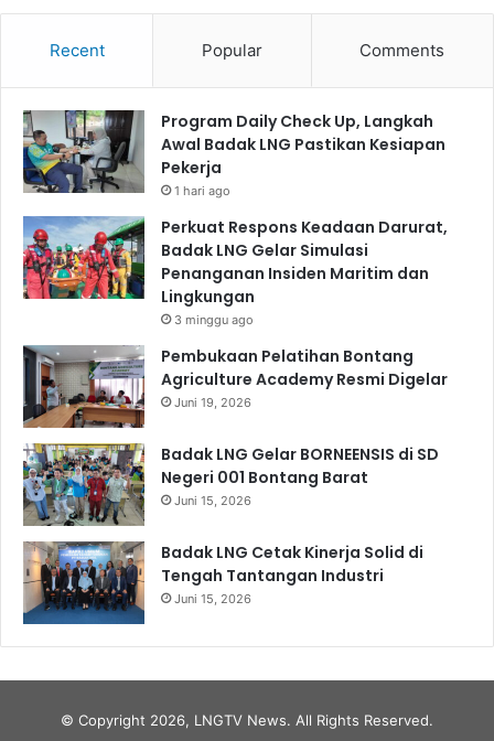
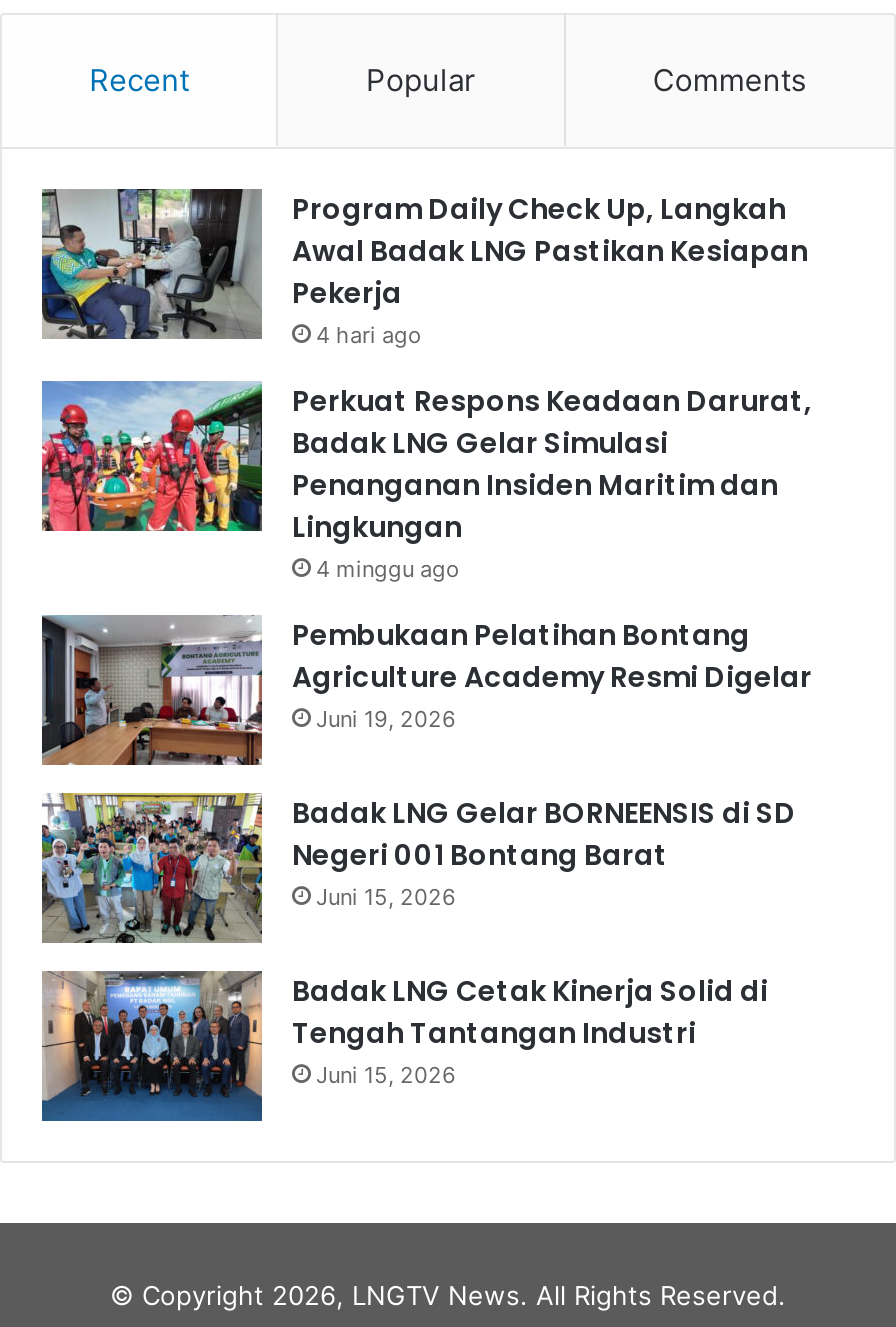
[174,183,230,198] 1 hari ago -> [316,321,422,349] 4 hari ago
[174,312,254,327] 3 minggu ago -> [316,555,460,583] 4 minggu ago

